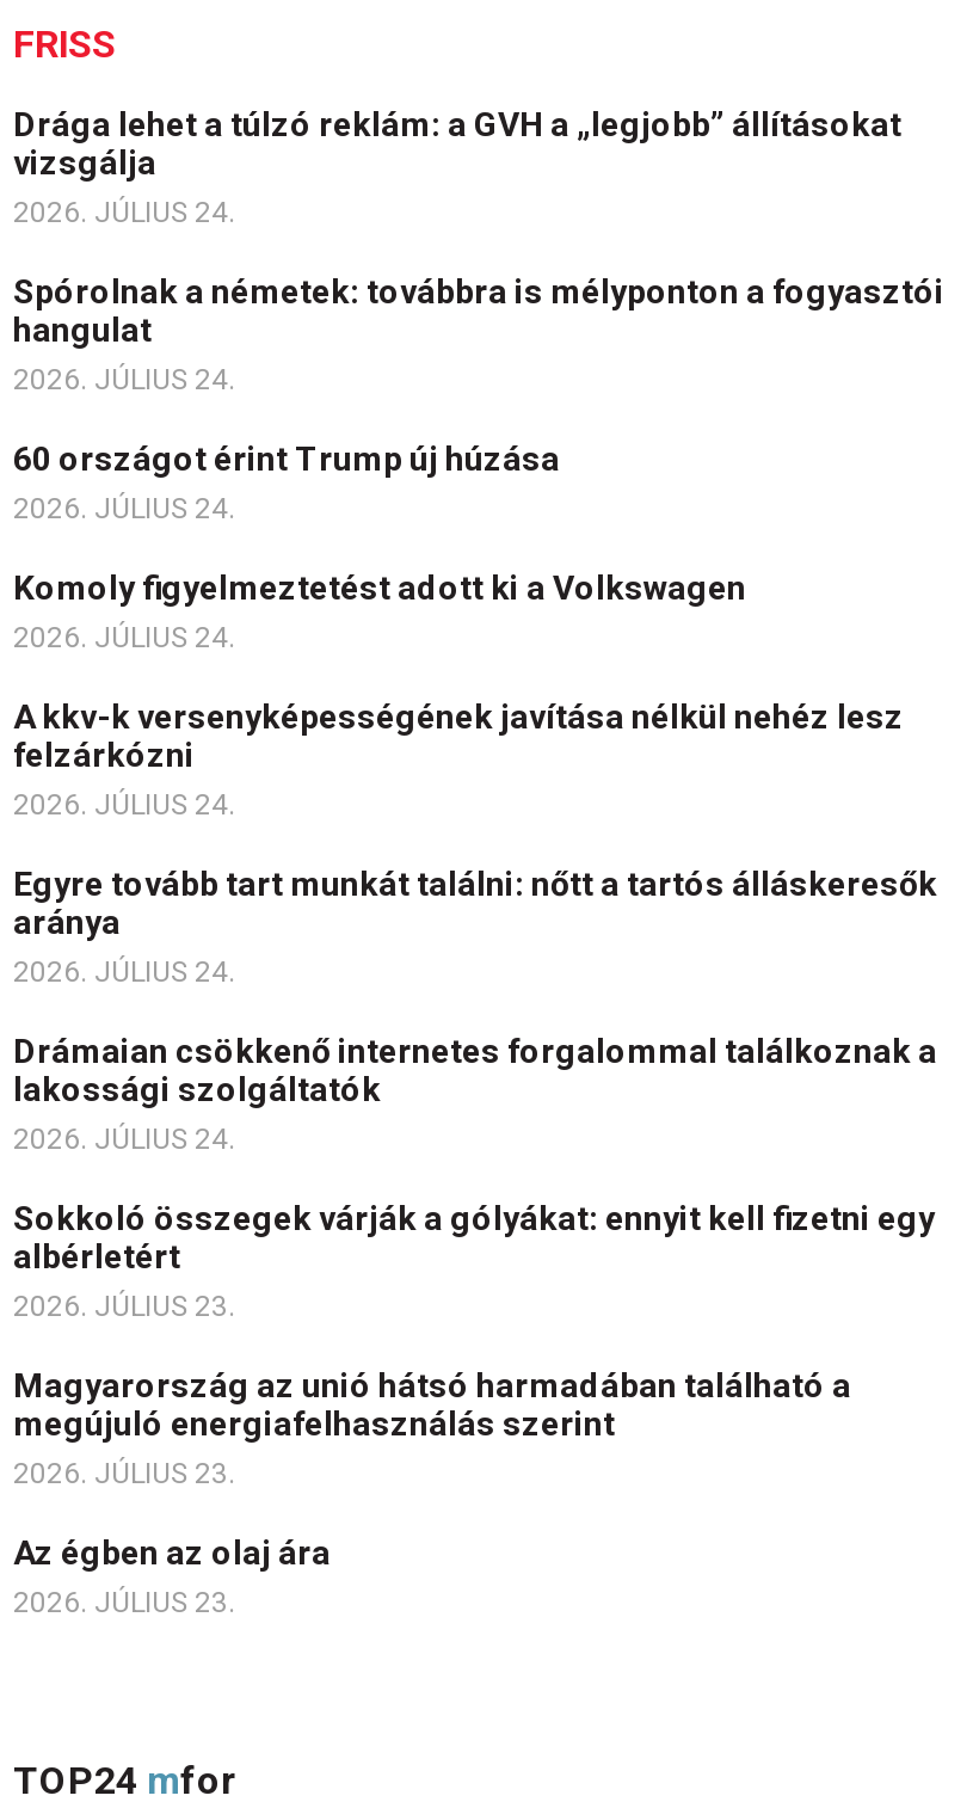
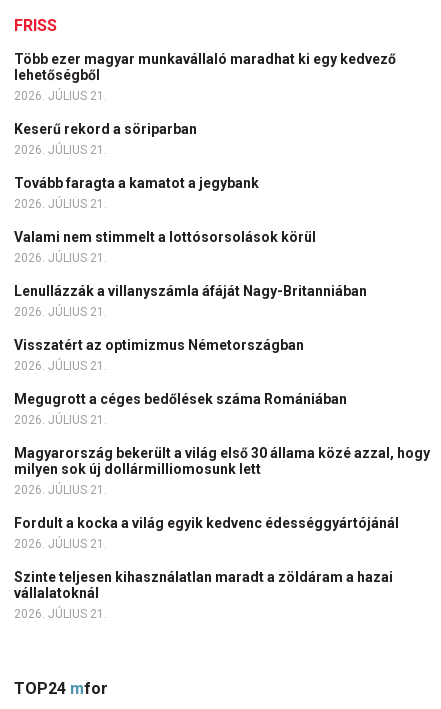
[13,105,901,229] Drága lehet a túlzó reklám: a GVH a „legjobb” állításokat | vizsgálja | 2026. JÚLIUS 24. -> [14,51,396,103] Több ezer magyar munkavállaló maradhat ki egy kedvező | lehetőségből | 2026. JÚLIUS 21.
[13,272,944,396] Spórolnak a németek: továbbra is mélyponton a fogyasztói | hangulat | 2026. JÚLIUS 24. -> [14,121,200,157] Keserű rekord a söriparban | 2026. JÚLIUS 21.
[13,439,567,525] 60 országot érint Trump új húzása | 2026. JÚLIUS 24. -> [14,175,262,211] Tovább faragta a kamatot a jegybank | 2026. JÚLIUS 21.
[13,568,753,654] Komoly figyelmeztetést adott ki a Volkswagen | 2026. JÚLIUS 24. -> [14,229,322,265] Valami nem stimmelt a lottósorsolások körül | 2026. JÚLIUS 21.
[13,697,904,822] A kkv-k versenyképességének javítása nélkül nehéz lesz | felzárkózni | 2026. JÚLIUS 24. -> [14,283,370,319] Lenullázzák a villanyszámla áfáját Nagy-Britanniában | 2026. JÚLIUS 21.
[13,865,937,989] Egyre tovább tart munkát találni: nőtt a tartós álláskeresők | aránya | 2026. JÚLIUS 24. -> [14,337,307,373] Visszatért az optimizmus Németországban | 2026. JÚLIUS 21.
[13,1032,937,1156] Drámaian csökkenő internetes forgalommal találkoznak a | lakossági szolgáltatók | 2026. JÚLIUS 24. -> [14,391,350,427] Megugrott a céges bedőlések száma Romániában | 2026. JÚLIUS 21.
[13,1199,935,1323] Sokkoló összegek várják a gólyákat: ennyit kell fizetni egy | albérletért | 2026. JÚLIUS 23. -> [14,445,430,497] Magyarország bekerült a világ első 30 állama közé azzal, hogy | milyen sok új dollármilliomosunk lett | 2026. JÚLIUS 21.
[13,1366,851,1490] Magyarország az unió hátsó harmadában található a | megújuló energiafelhasználás szerint | 2026. JÚLIUS 23. -> [14,515,405,551] Fordult a kocka a világ egyik kedvenc édességgyártójánál | 2026. JÚLIUS 21.
[13,1533,338,1619] Az égben az olaj ára | 2026. JÚLIUS 23. -> [14,569,393,621] Szinte teljesen kihasználatlan maradt a zöldáram a hazai | vállalatoknál | 2026. JÚLIUS 21.

